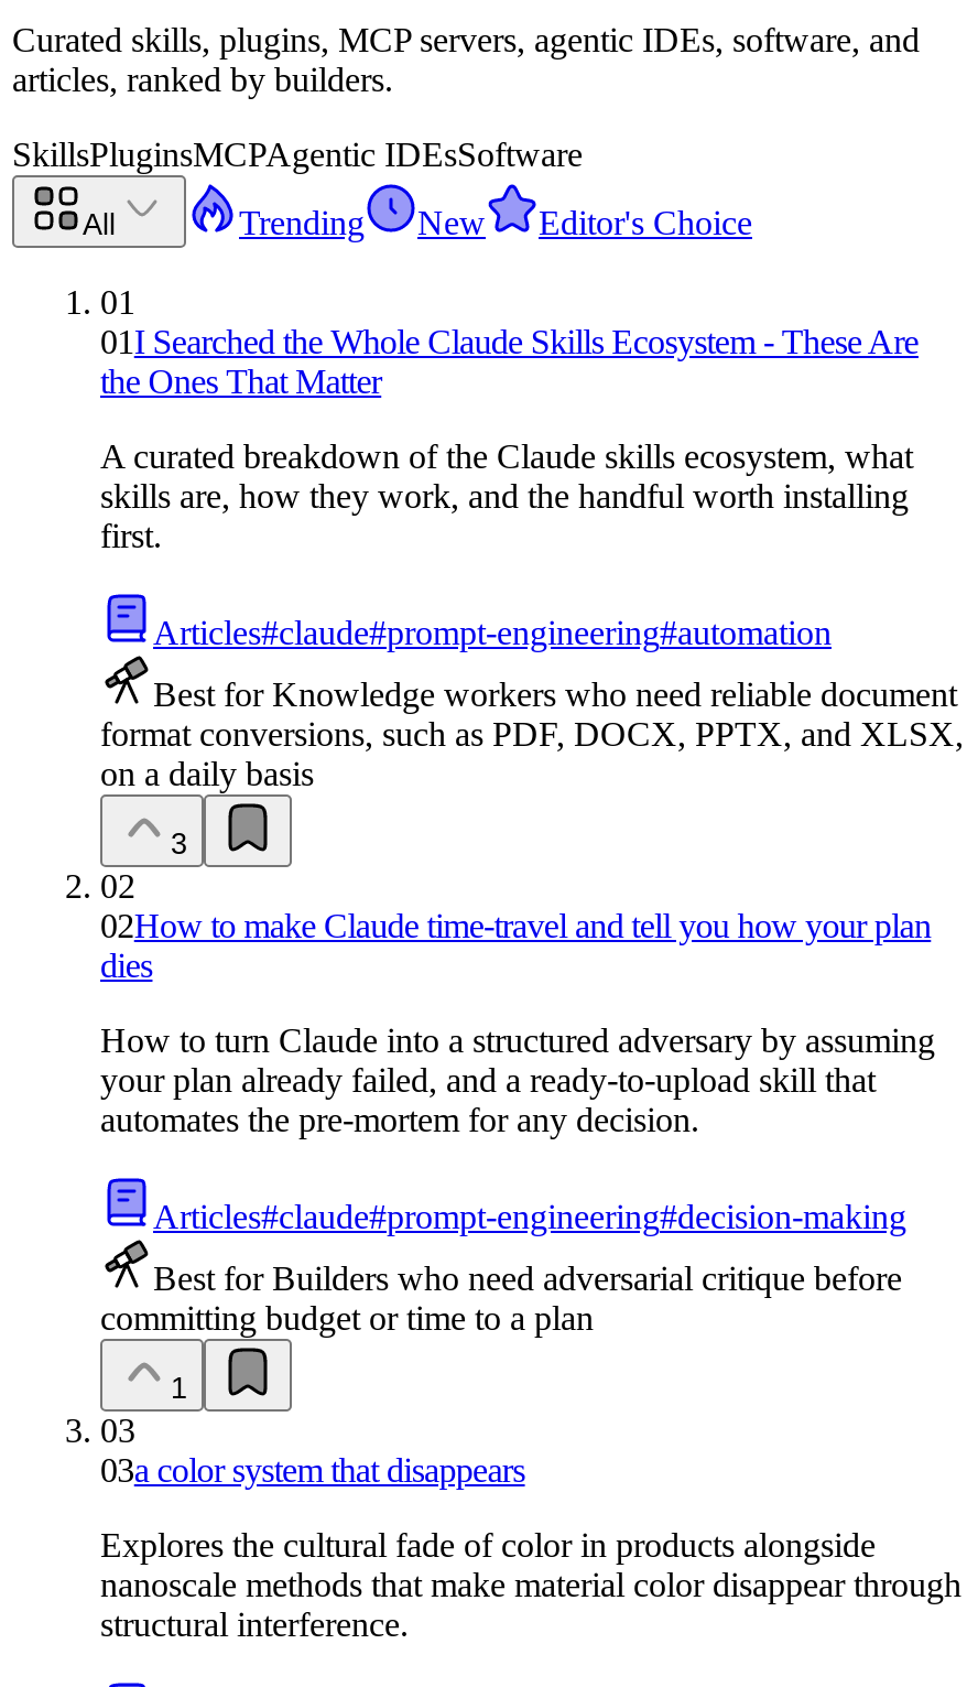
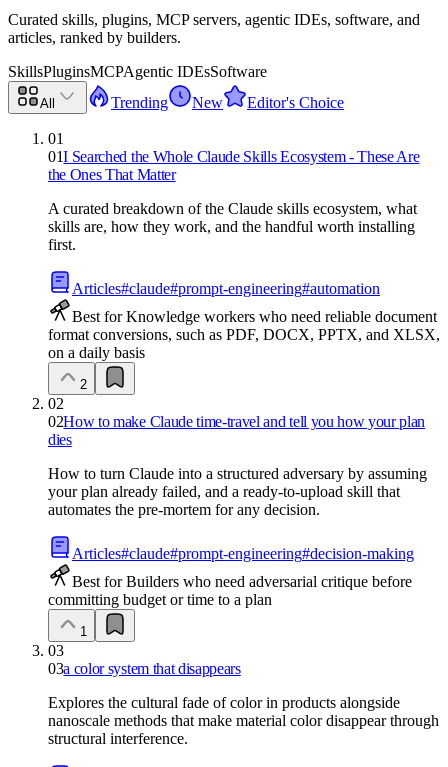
[171,827,186,860] 3 -> [80,377,87,392] 2

